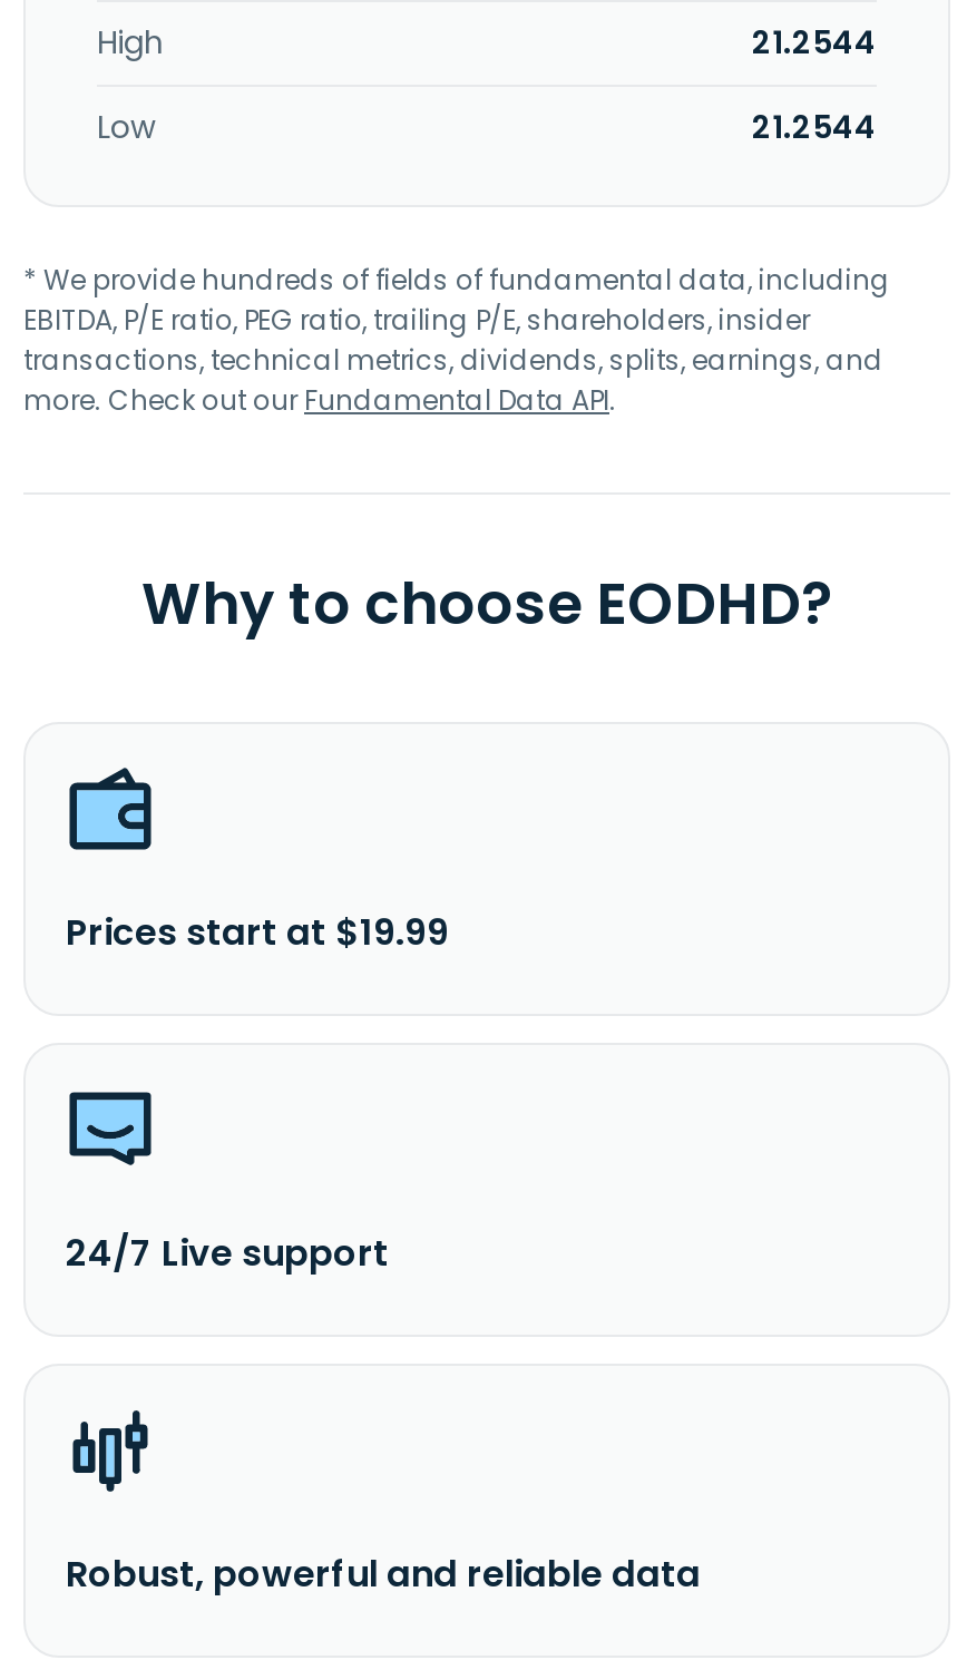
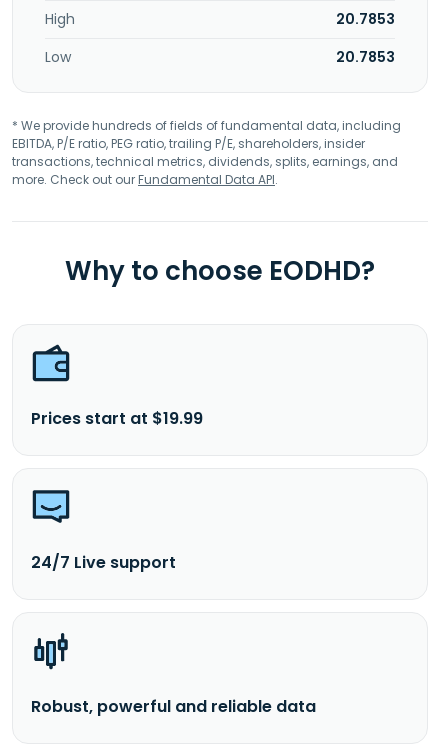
[752,20,877,65] 21.2544 -> [336,9,395,29] 20.7853
[752,105,877,149] 21.2544 -> [336,47,395,67] 20.7853

